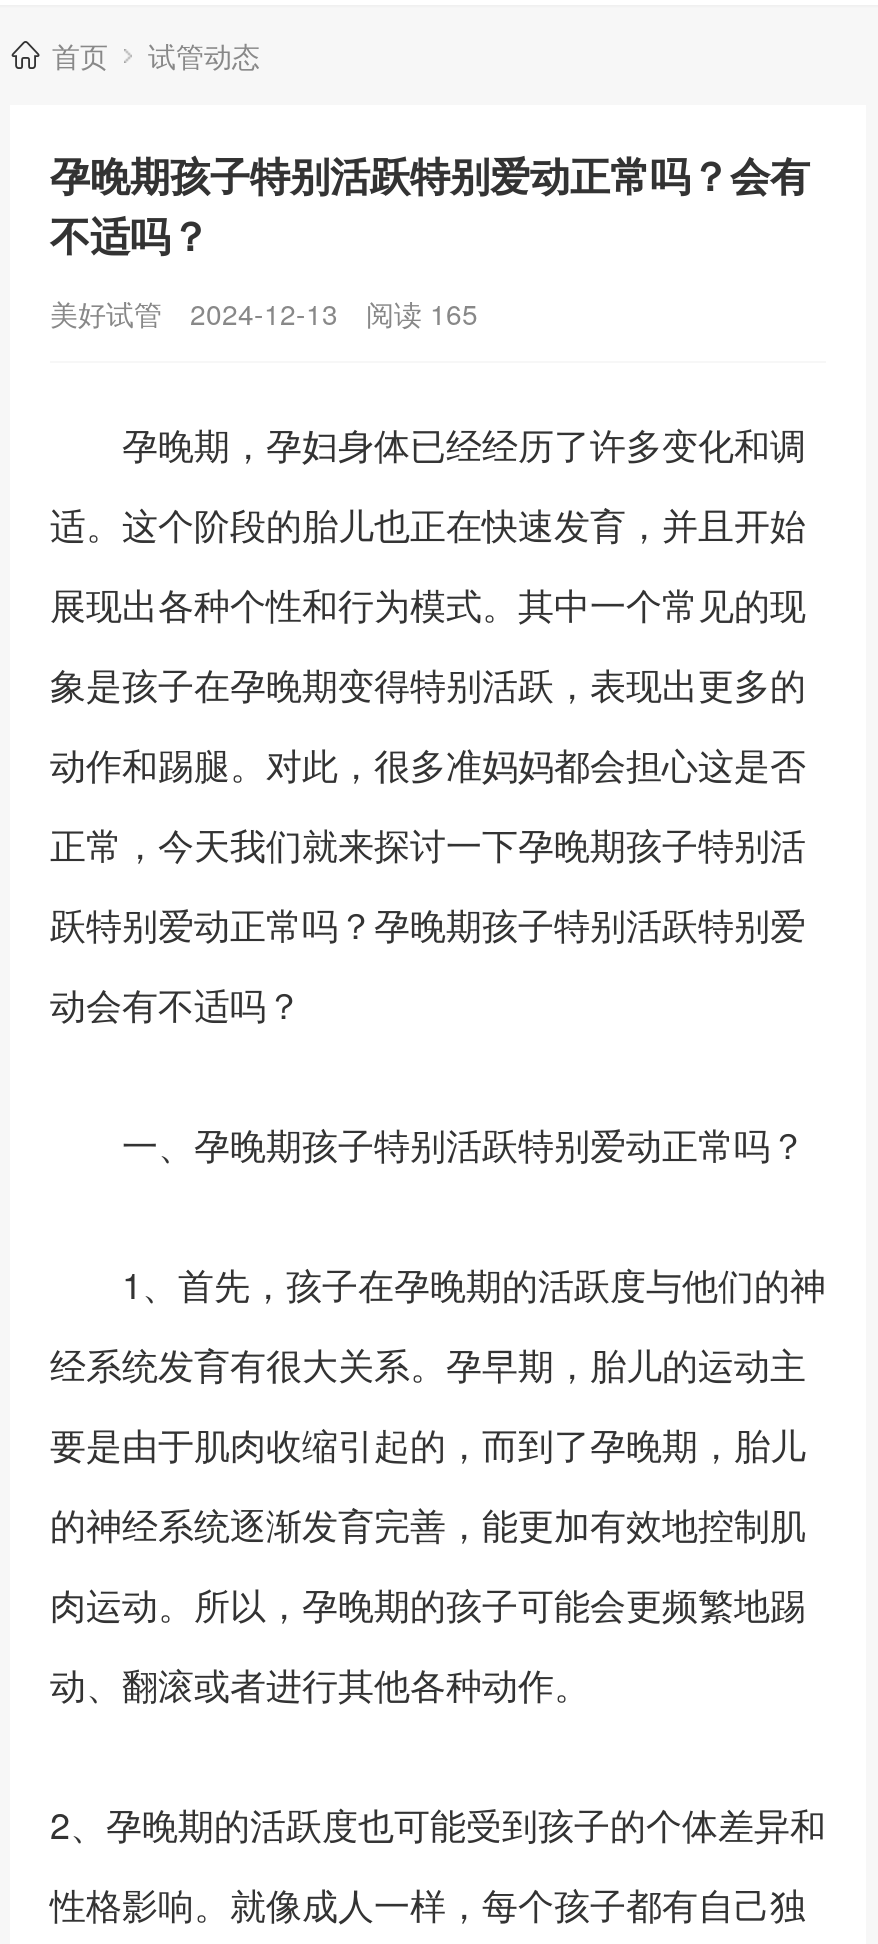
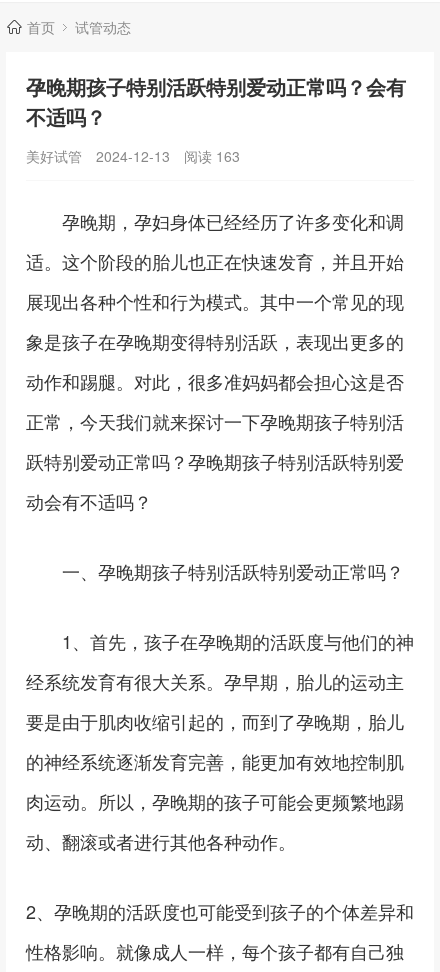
[50,293,478,333] 美好试管 2024-12-13 阅读165 -> [26,146,240,166] 美好试管 2024-12-13 阅读163

